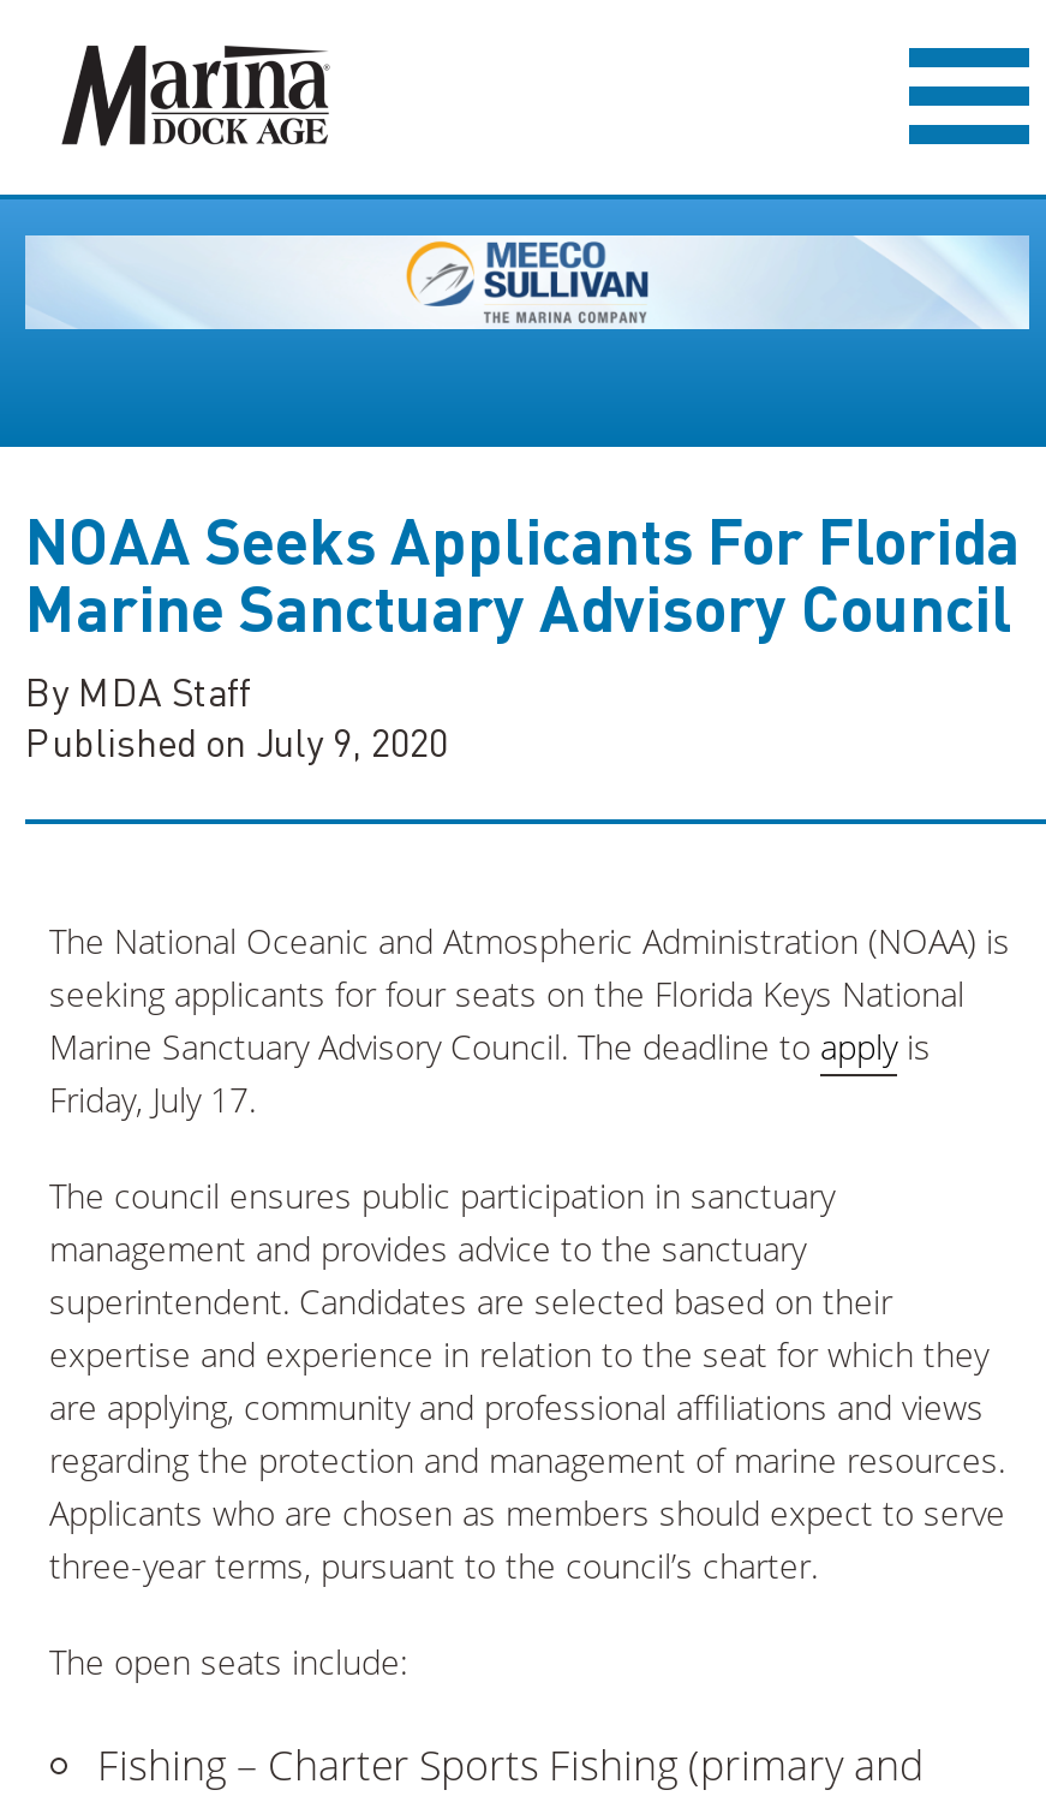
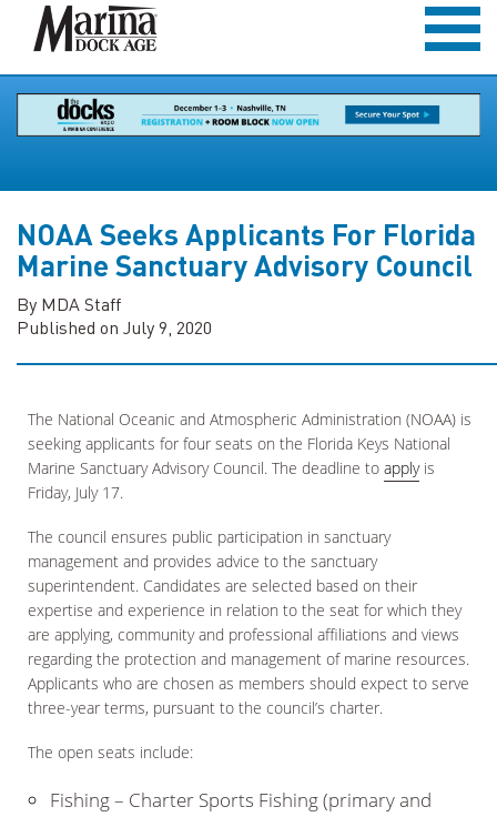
[23,233,1029,332] [image] -> [16,92,480,138] [image]

